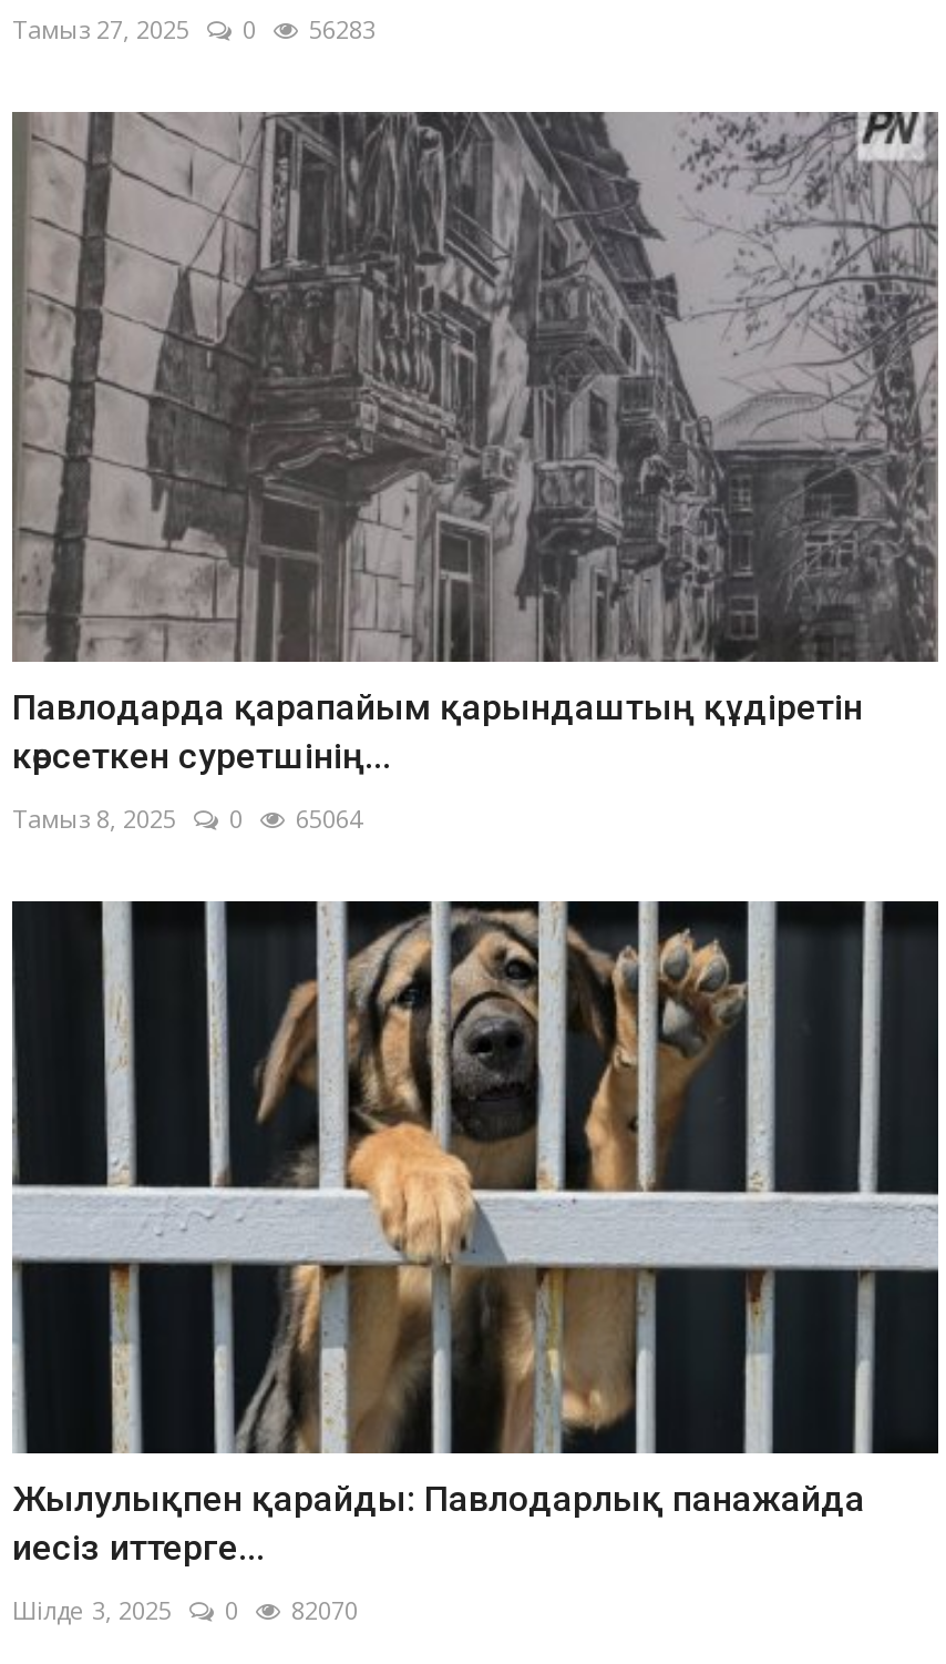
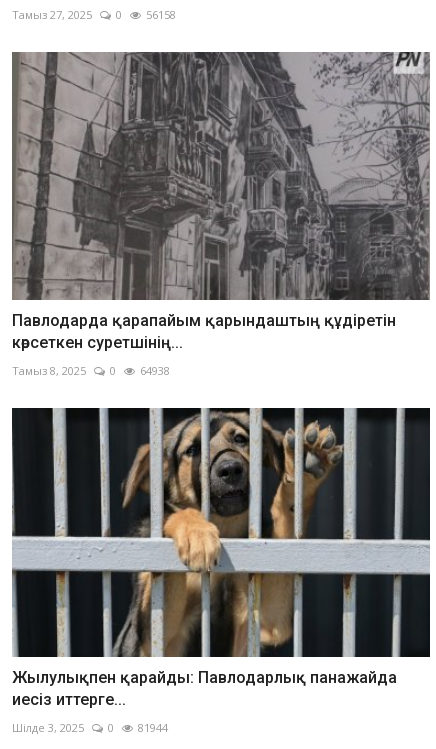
[12,11,376,44] Тамыз 27, 2025 0 56283 -> [12,6,176,21] Тамыз 27, 2025 0 56158
[12,802,362,835] Тамыз 8, 2025 0 65064 -> [12,363,170,378] Тамыз 8, 2025 0 64938
[12,1592,358,1626] Шілде 3, 2025 0 82070 -> [12,720,168,735] Шілде 3, 2025 0 81944

